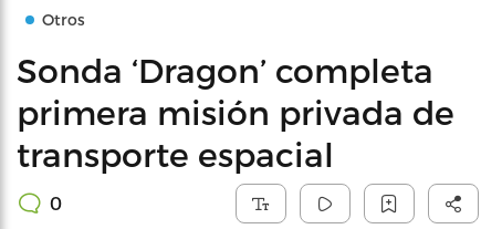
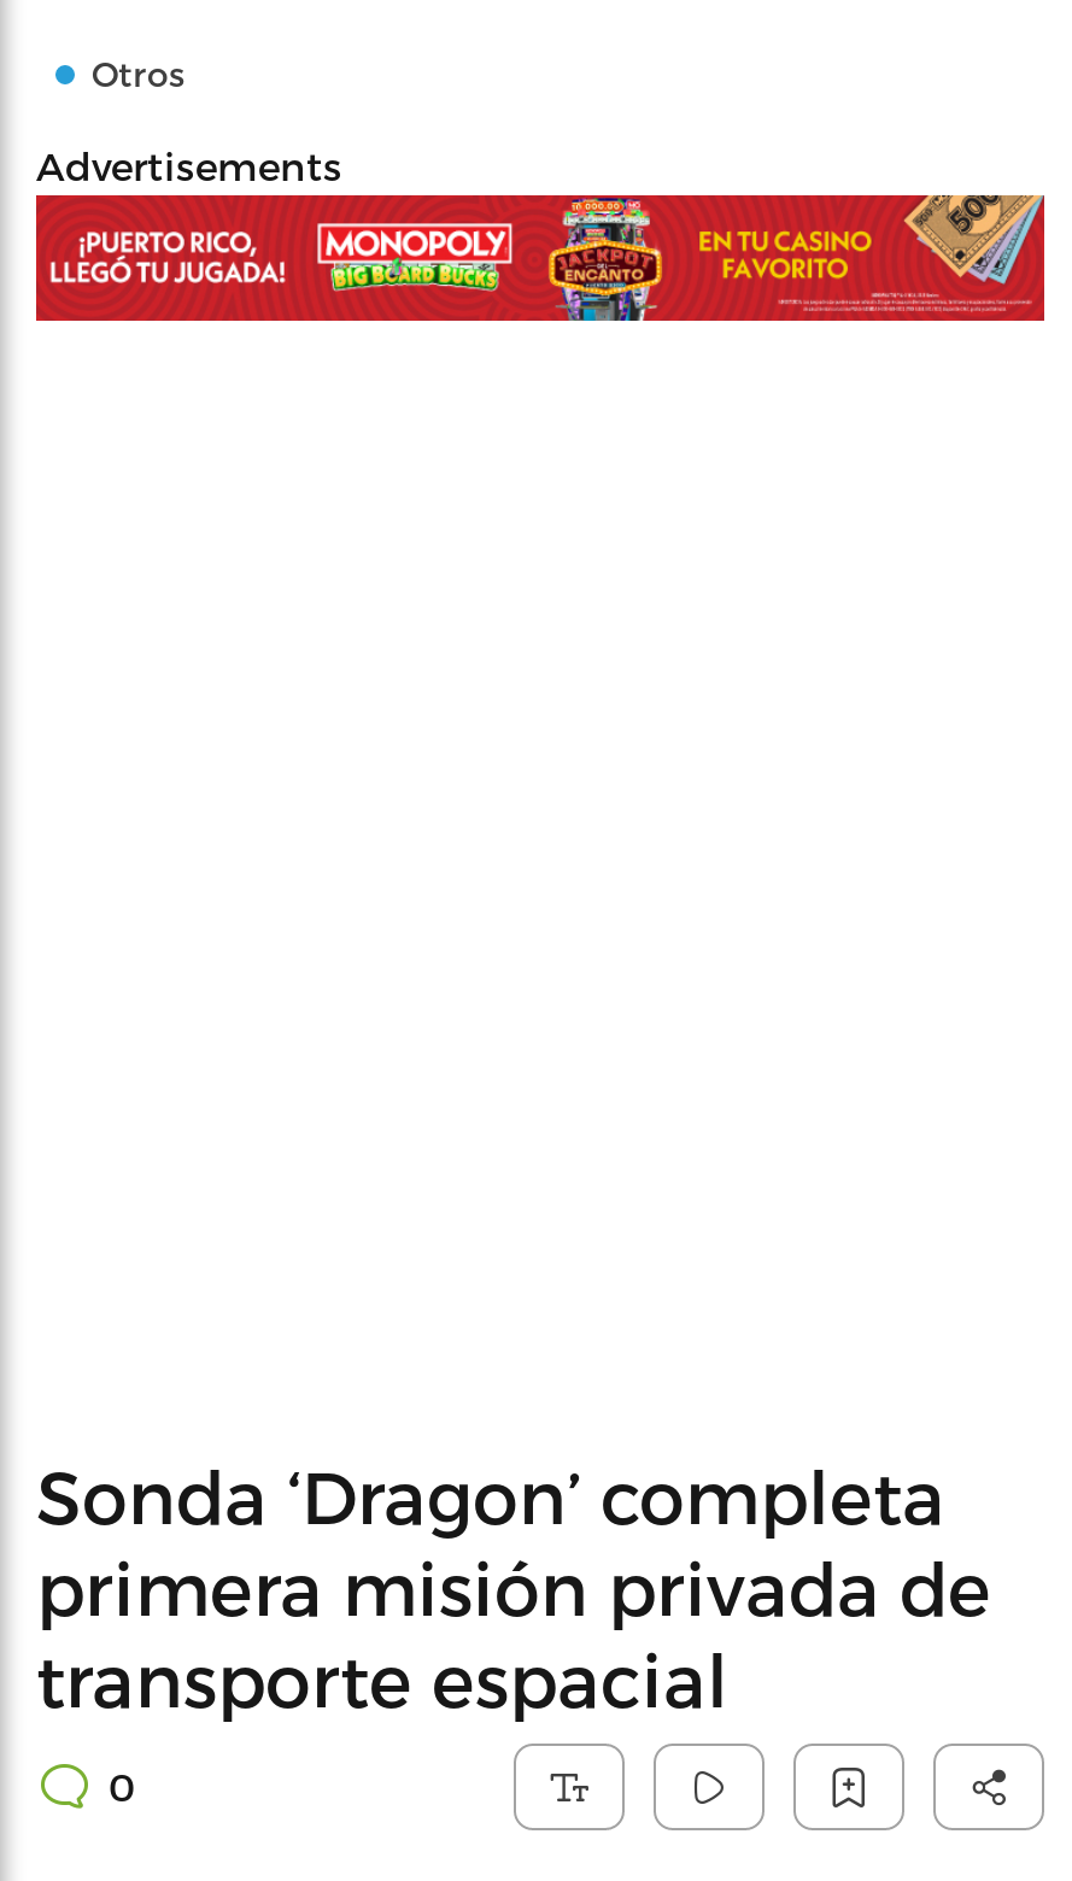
none -> [34,193,1047,323] [image]
none -> [36,142,342,188] Advertisements

